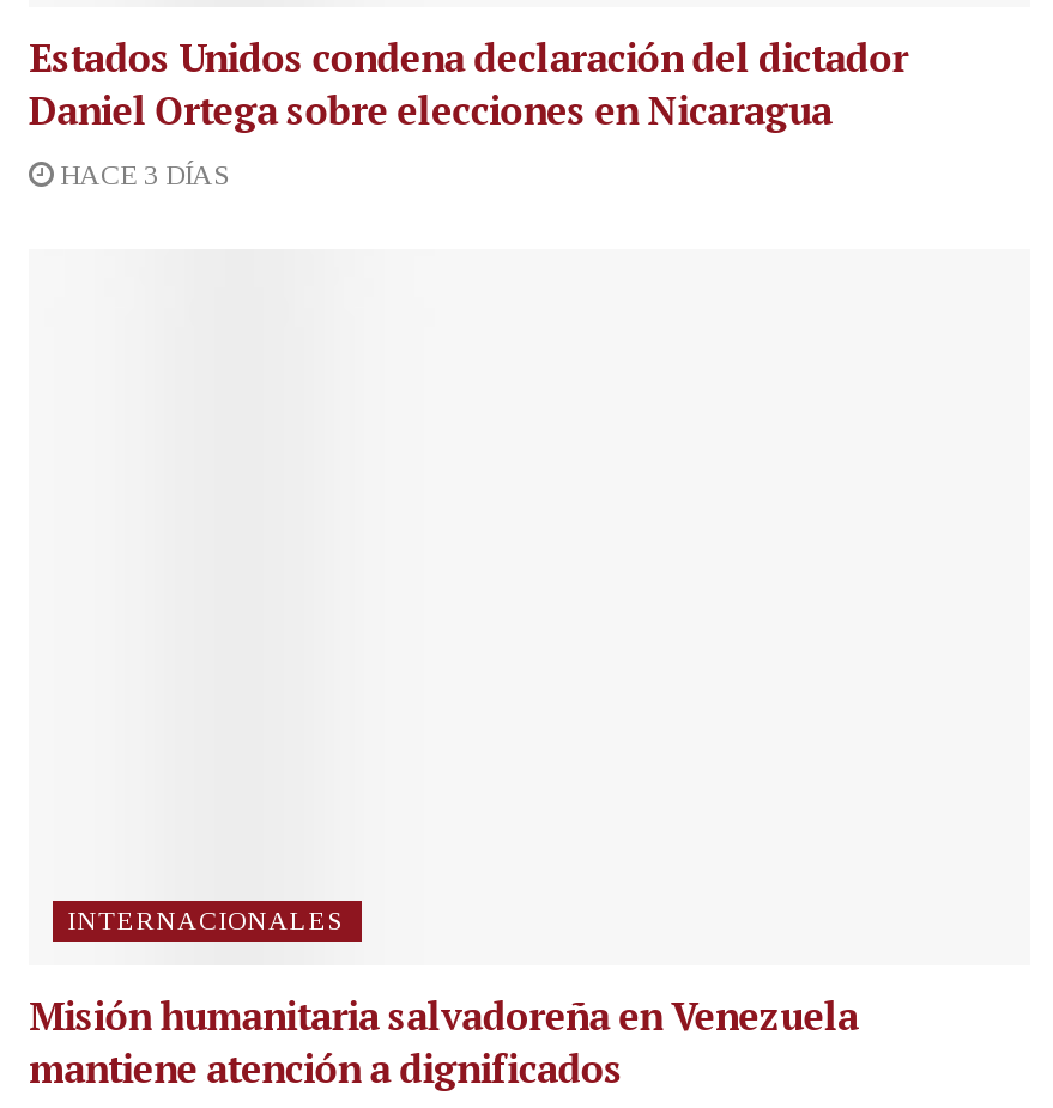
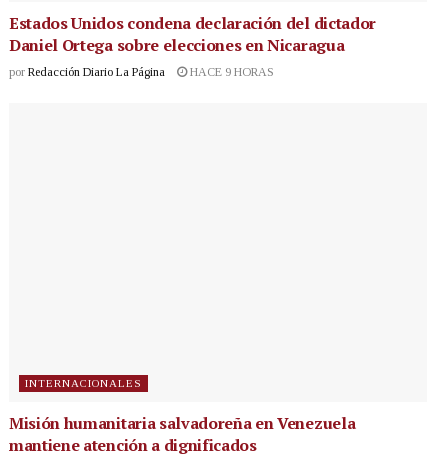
[53,159,230,193] HACE 3 DÍAS -> [9,65,274,79] por Redacción Diario La Página | HACE 9 HORAS

